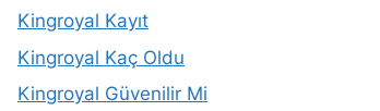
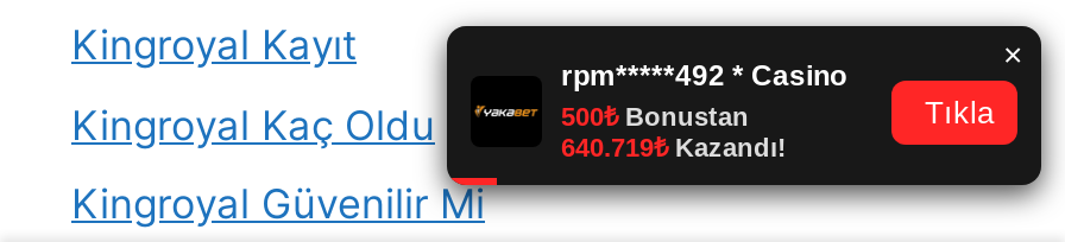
none -> [433,21,1055,209] [image]

